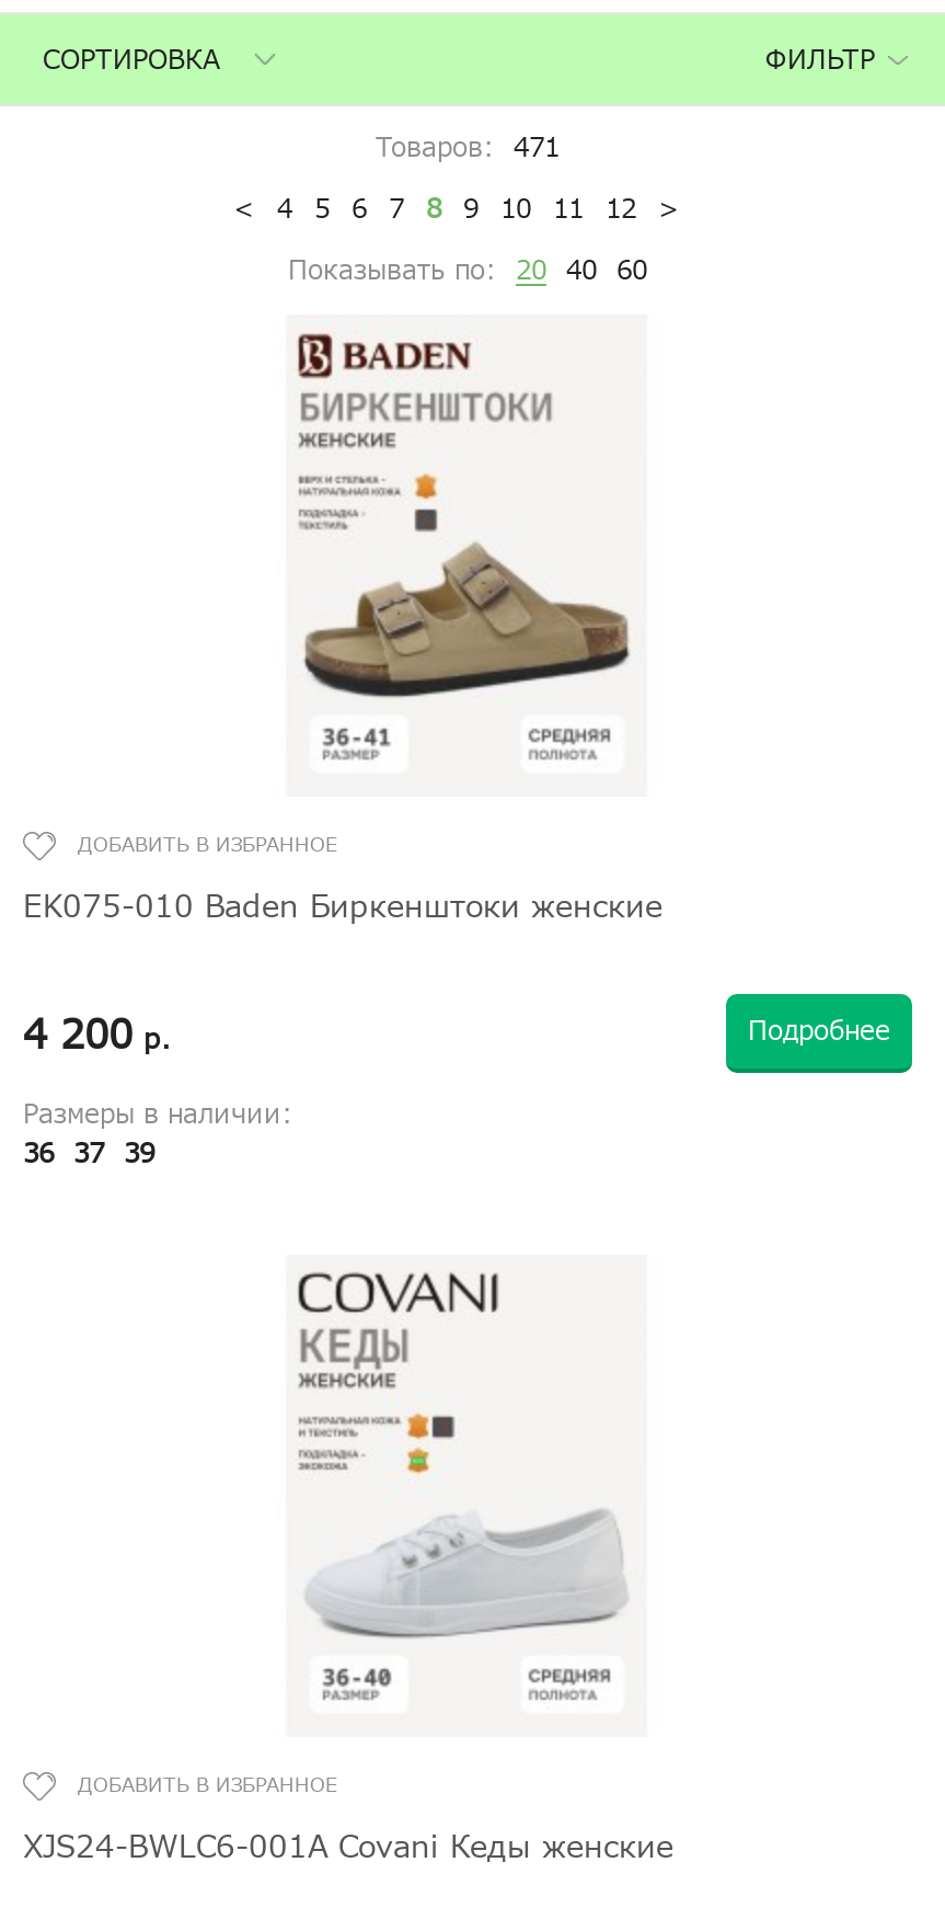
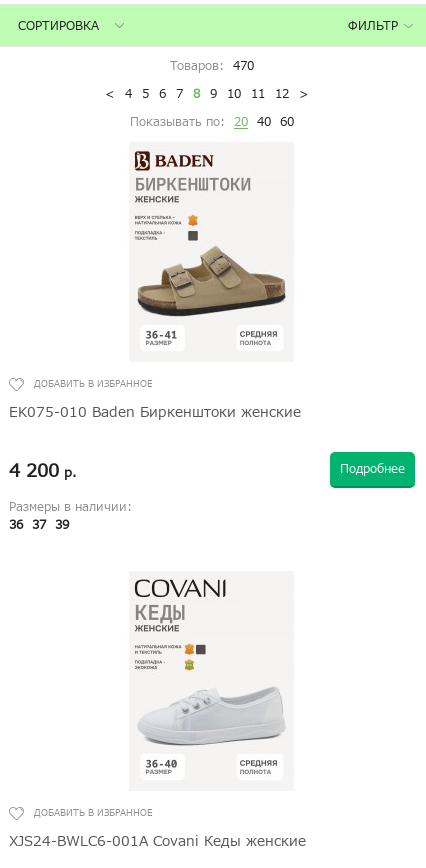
[376,128,560,168] Товаров: 471 -> [170,57,254,75] Товаров: 470

